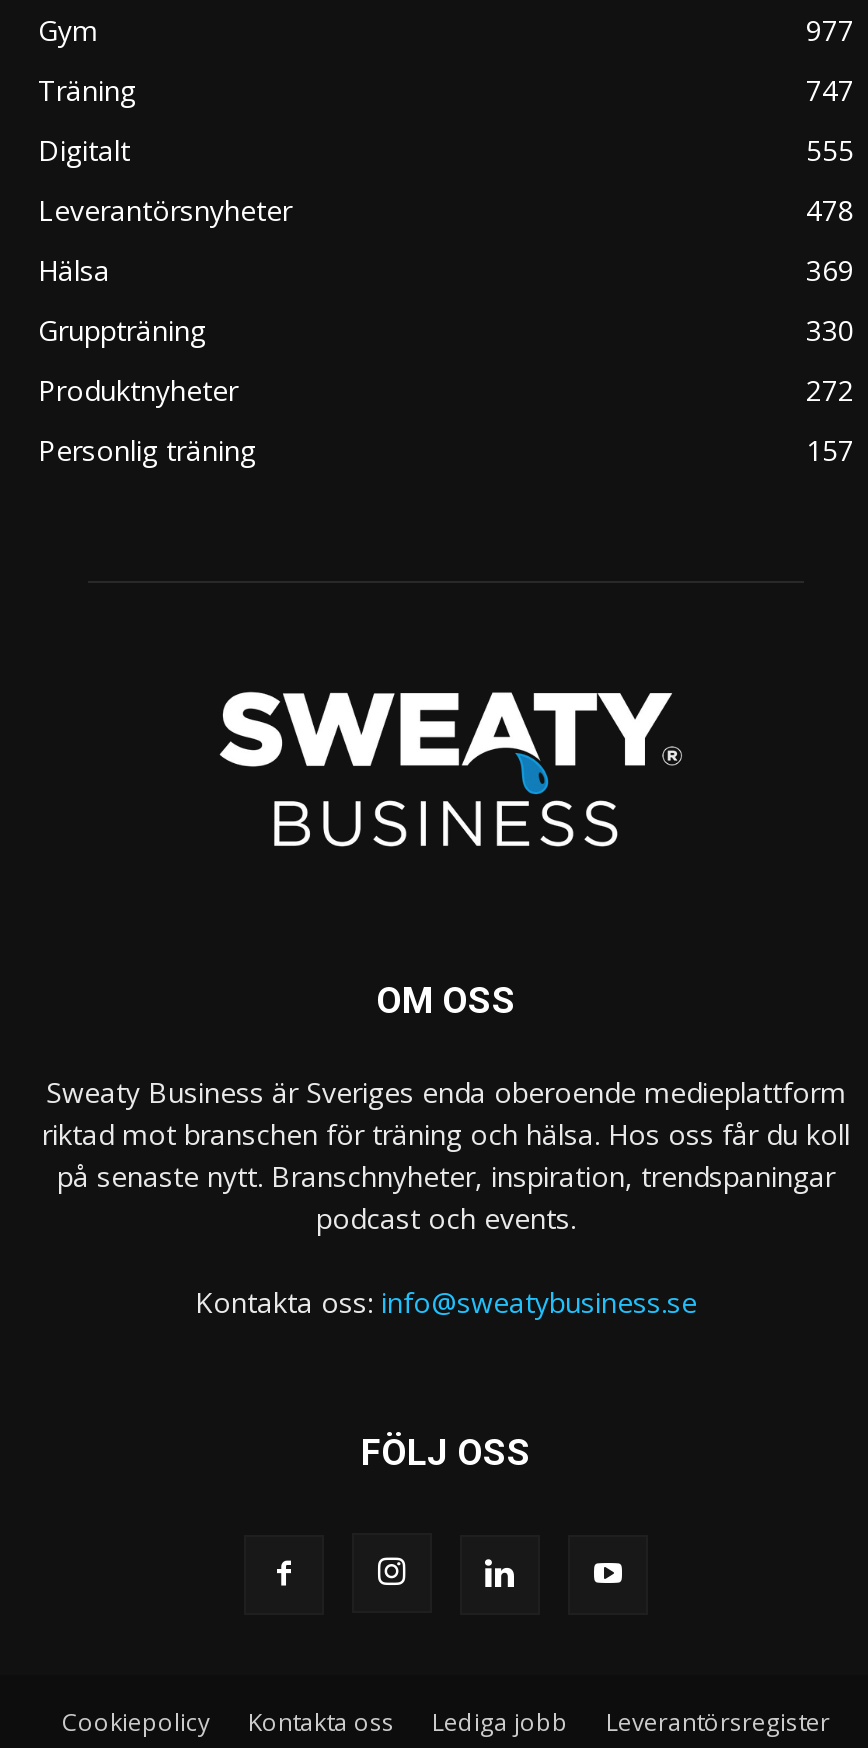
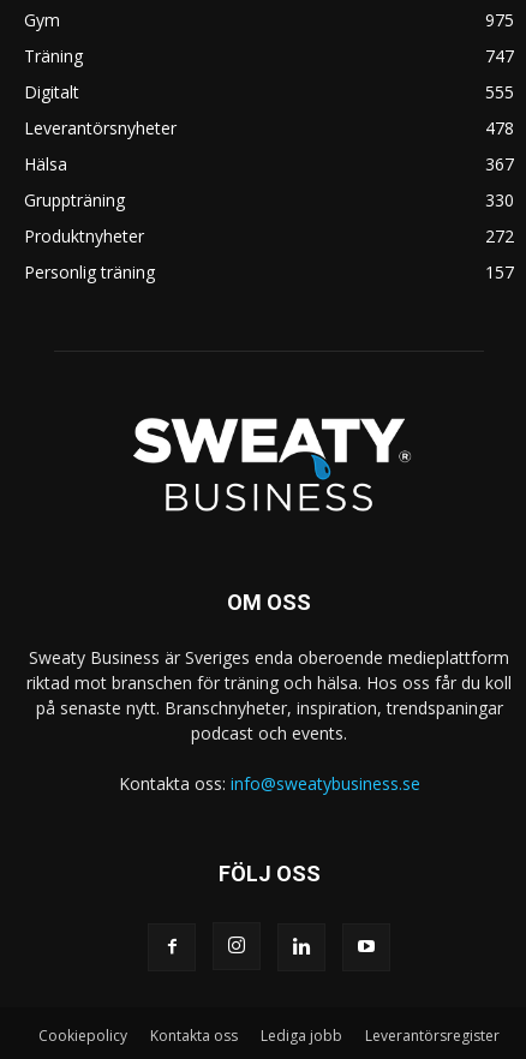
[806,11,854,49] 977 -> [485,8,514,31] 975
[806,251,854,289] 369 -> [485,152,514,175] 367

